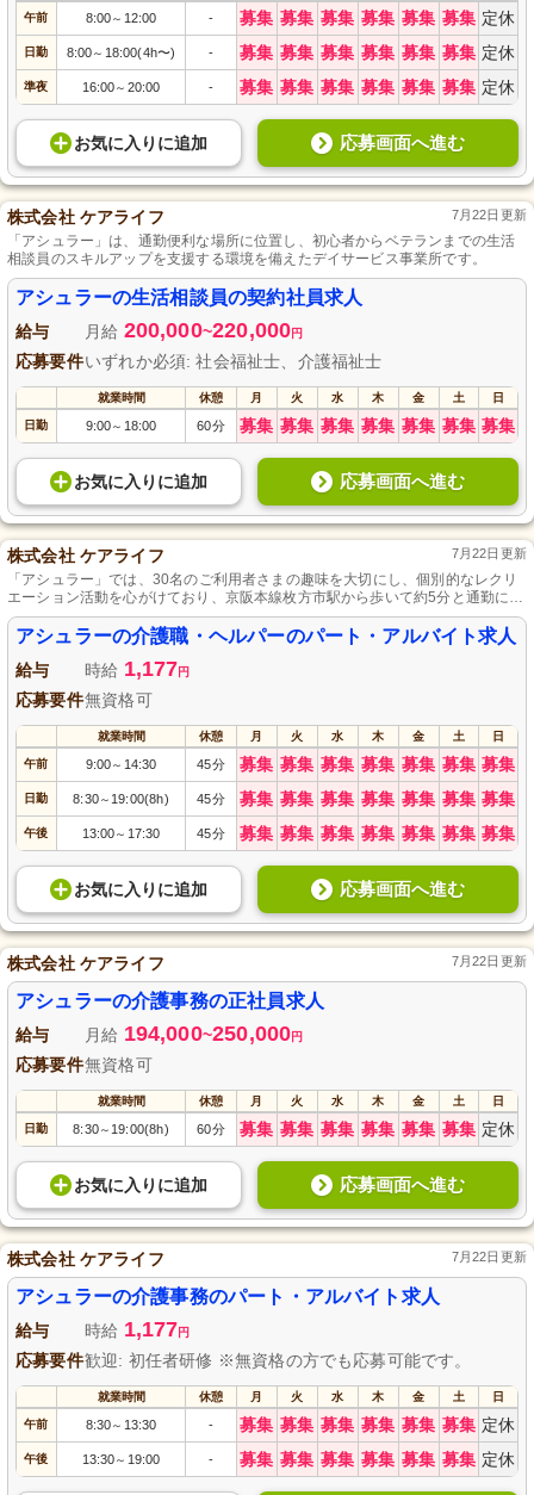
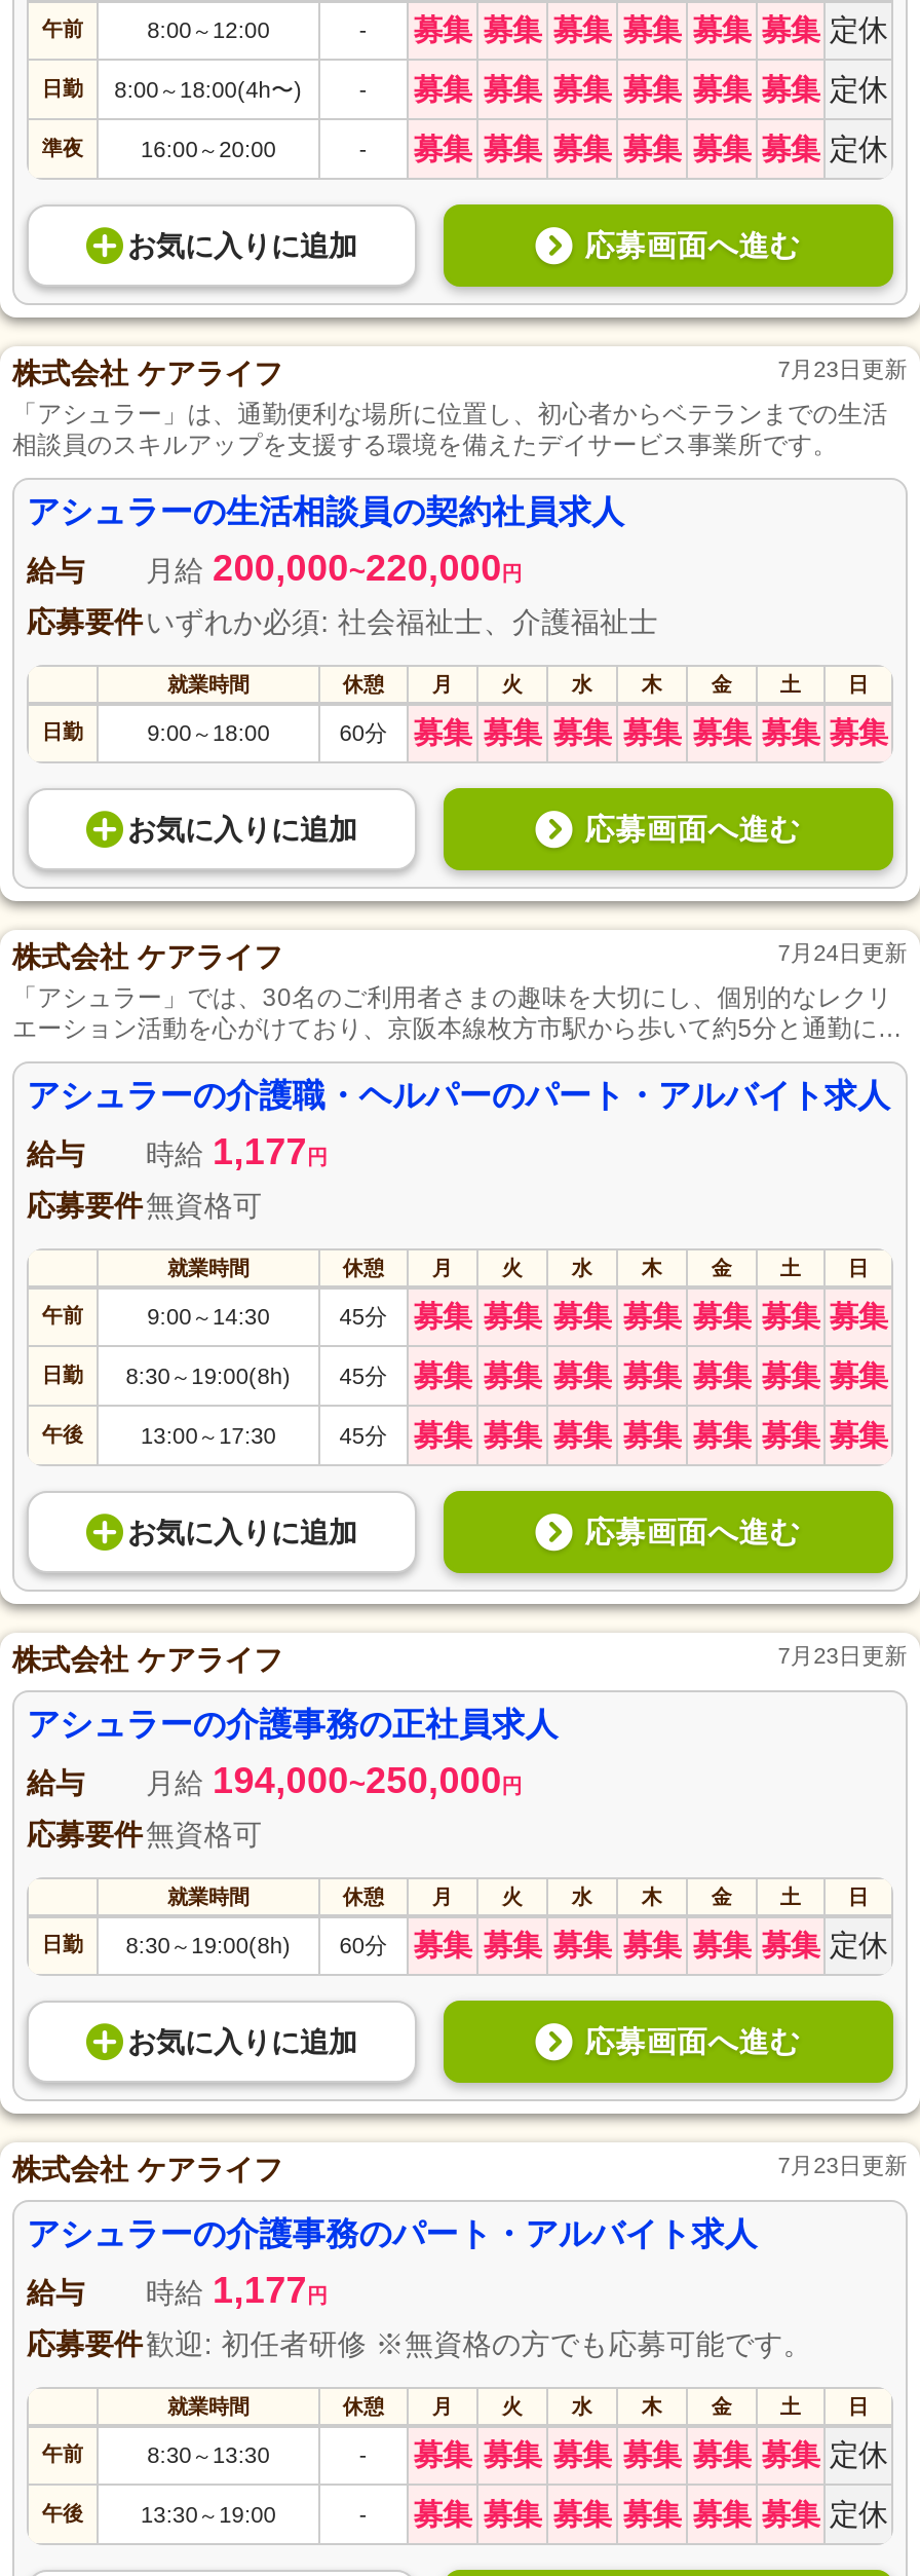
[451,207,527,222] 7月22日更新 -> [778,357,908,381] 7月23日更新
[451,546,527,560] 7月22日更新 -> [778,940,908,965] 7月24日更新
[451,954,527,968] 7月22日更新 -> [778,1643,908,1668] 7月23日更新
[451,1249,527,1264] 7月22日更新 -> [778,2153,908,2177] 7月23日更新

